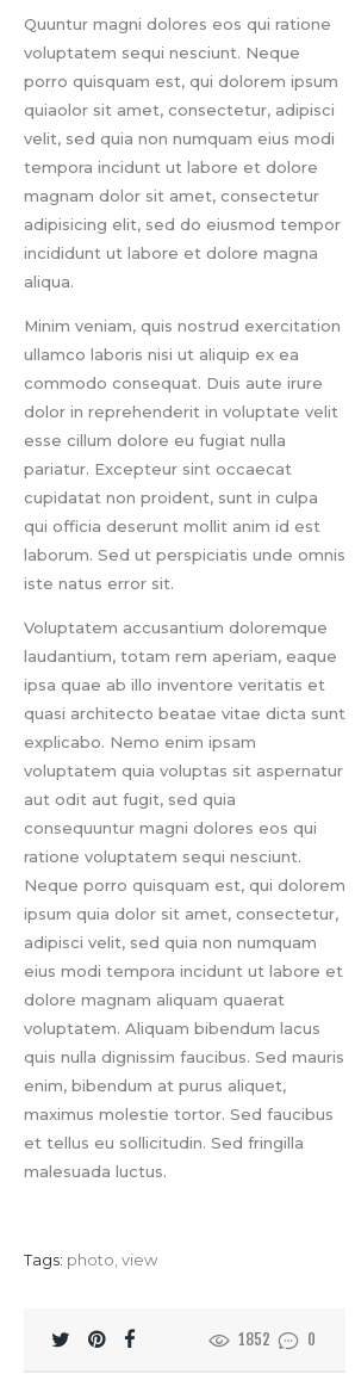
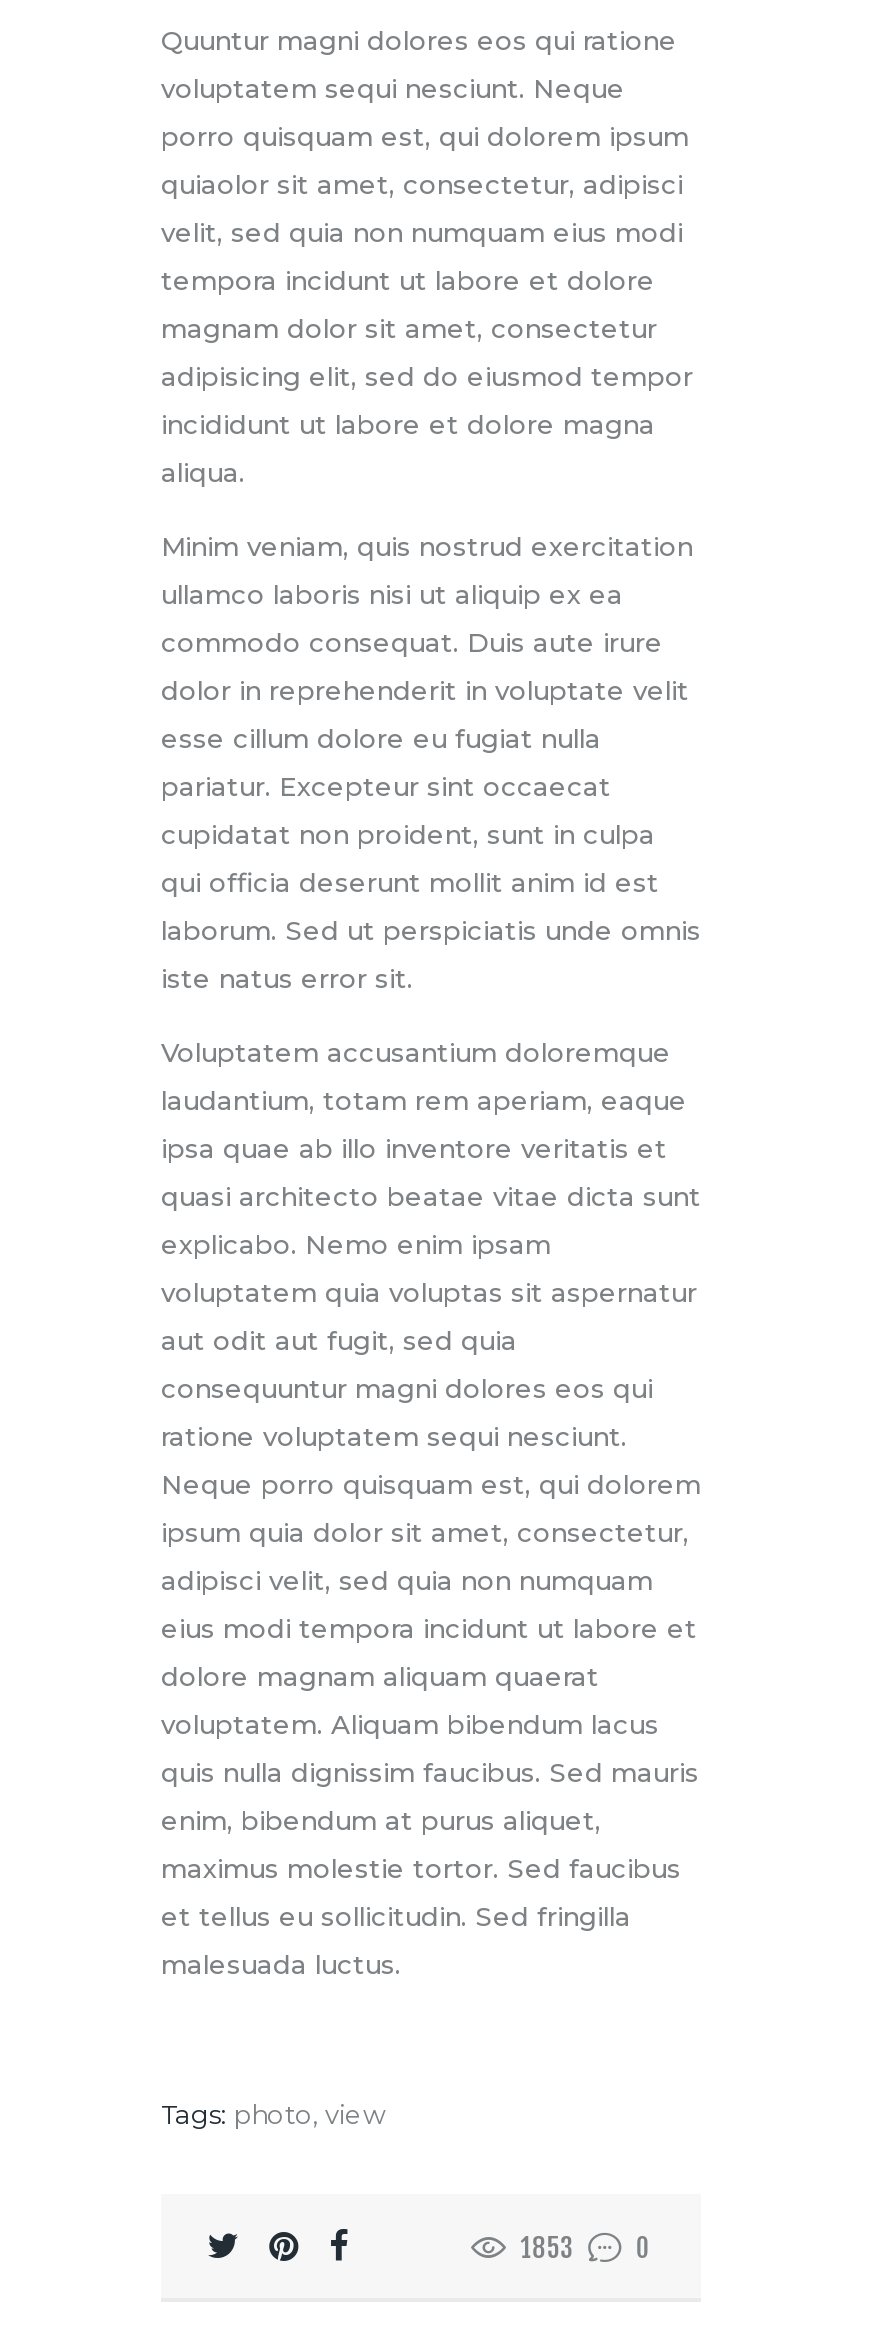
[238,1330,315,1349] 1852 0 -> [520,2231,650,2263] 1853 0

